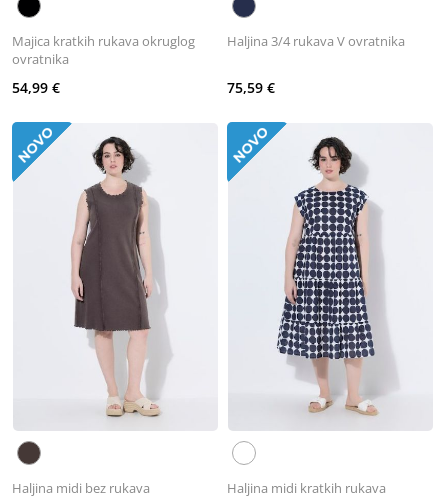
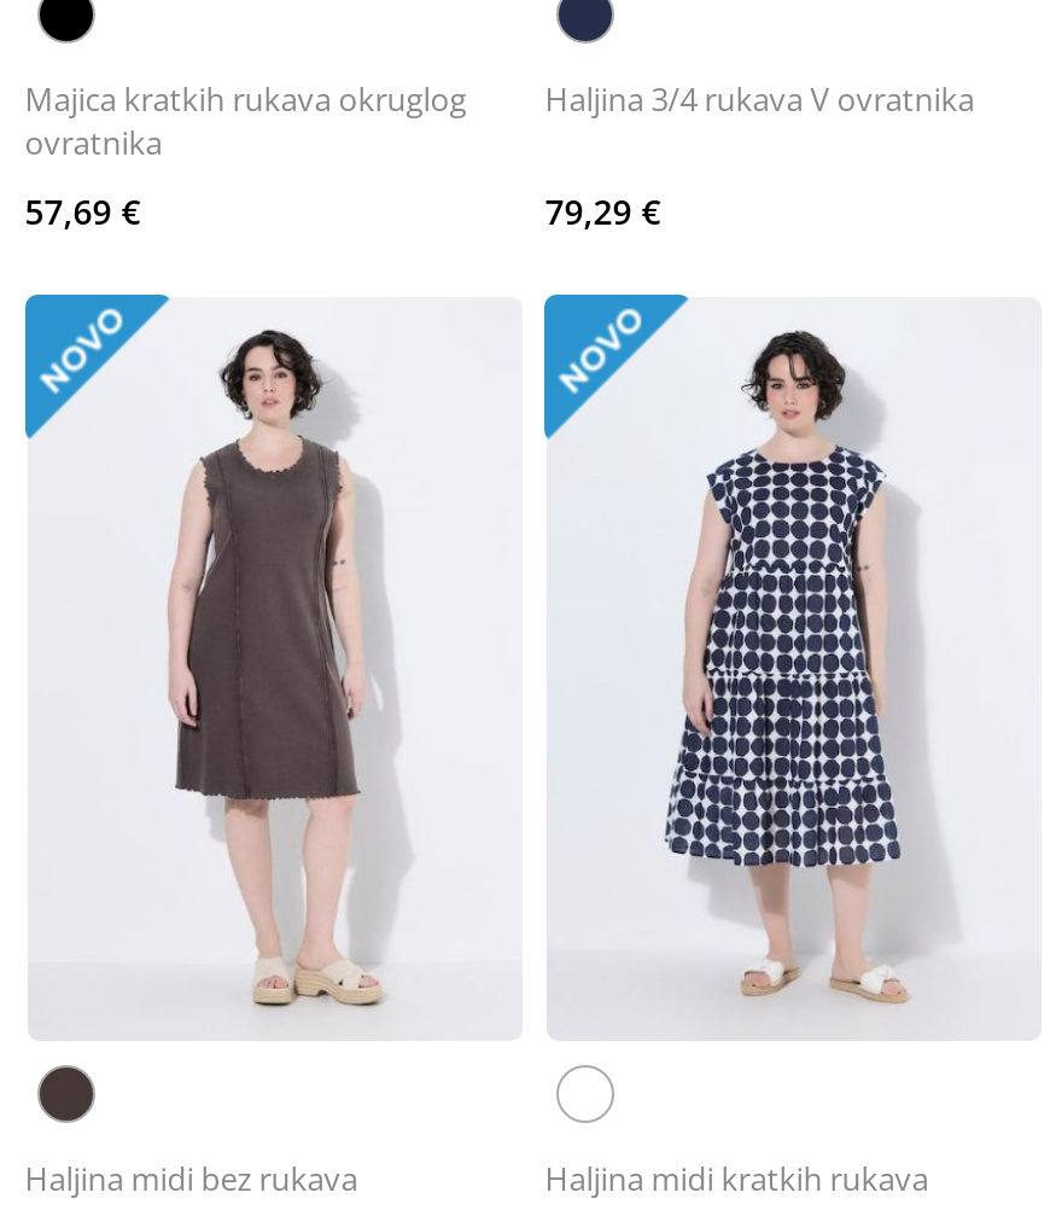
[12,78,60,97] 54,99 € -> [25,188,140,234] 57,69 €
[227,78,275,97] 75,59 € -> [545,188,661,234] 79,29 €

